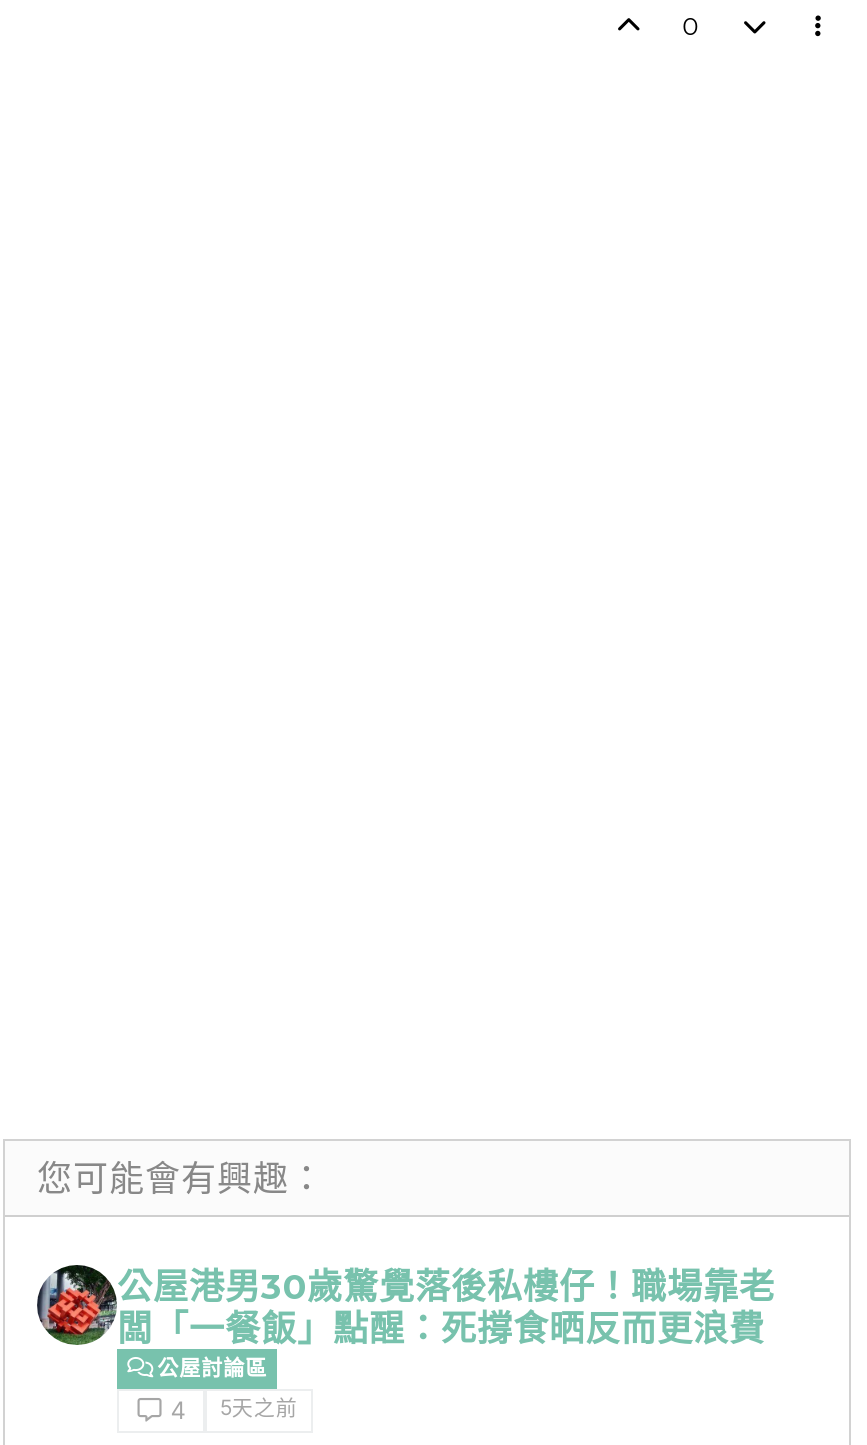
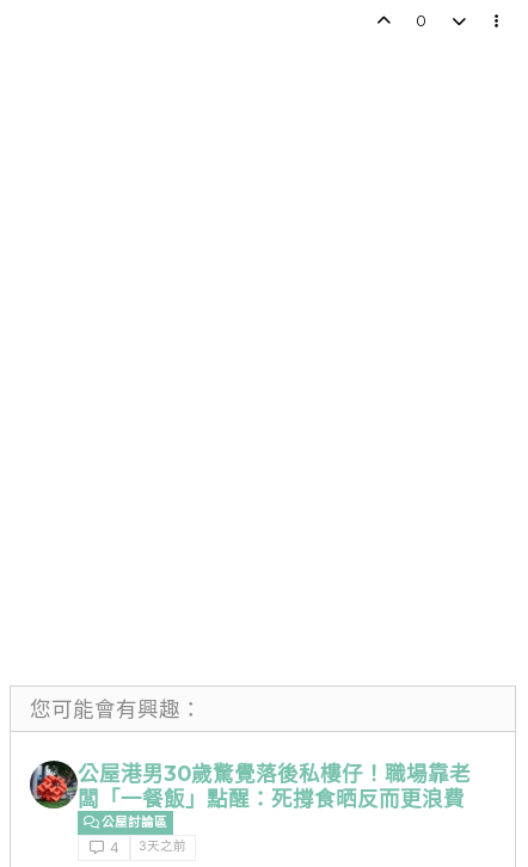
[171,1394,298,1425] 4 5天之前 -> [110,838,187,856] 4 3天之前

